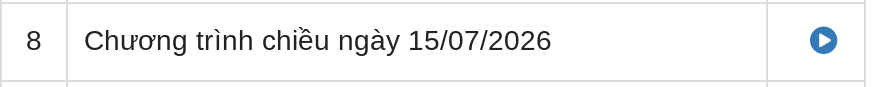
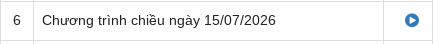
[26,24,552,56] 8 Chương trình chiều ngày 15/07/2026 -> [13,12,276,28] 6 Chương trình chiều ngày 15/07/2026

